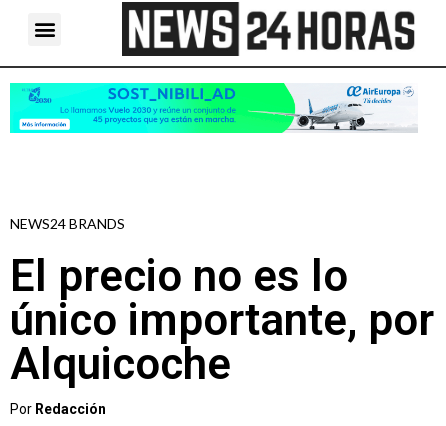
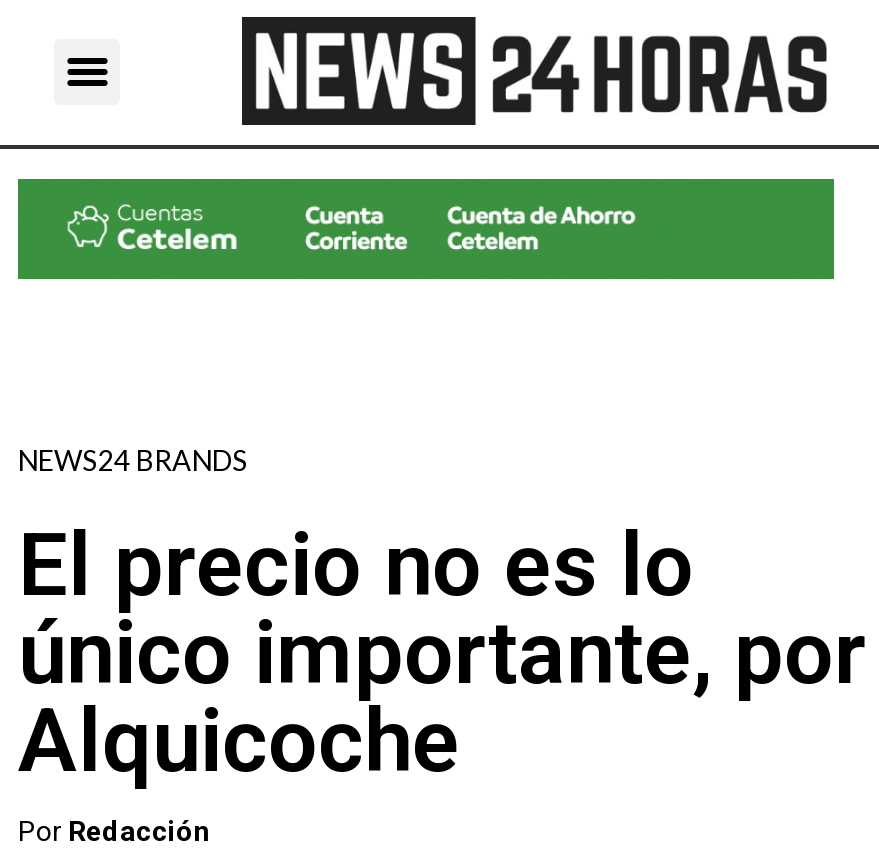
[9,82,418,134] [image] -> [16,177,836,281] [image]

